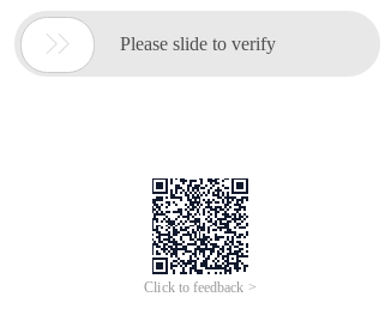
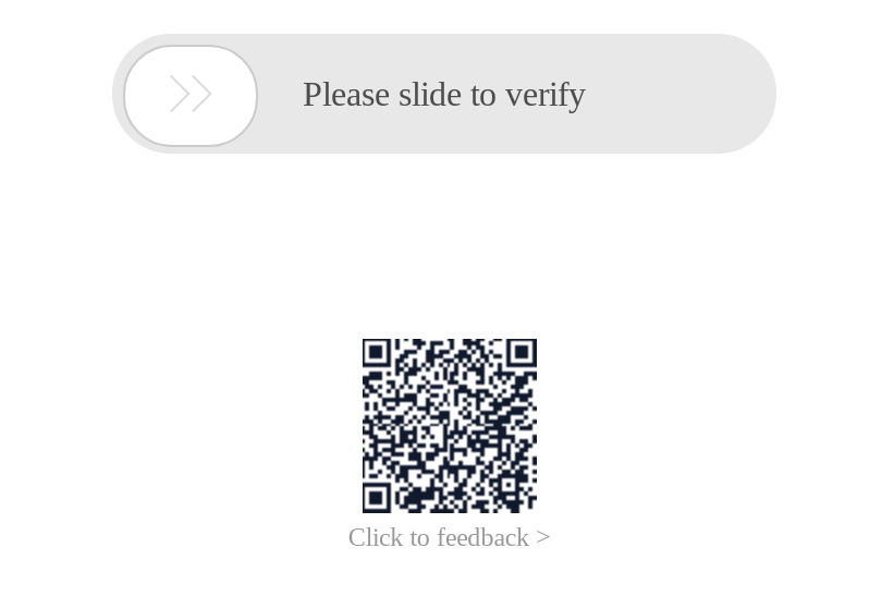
[152,184,248,275] [image] -> [363,350,535,515] [image]

